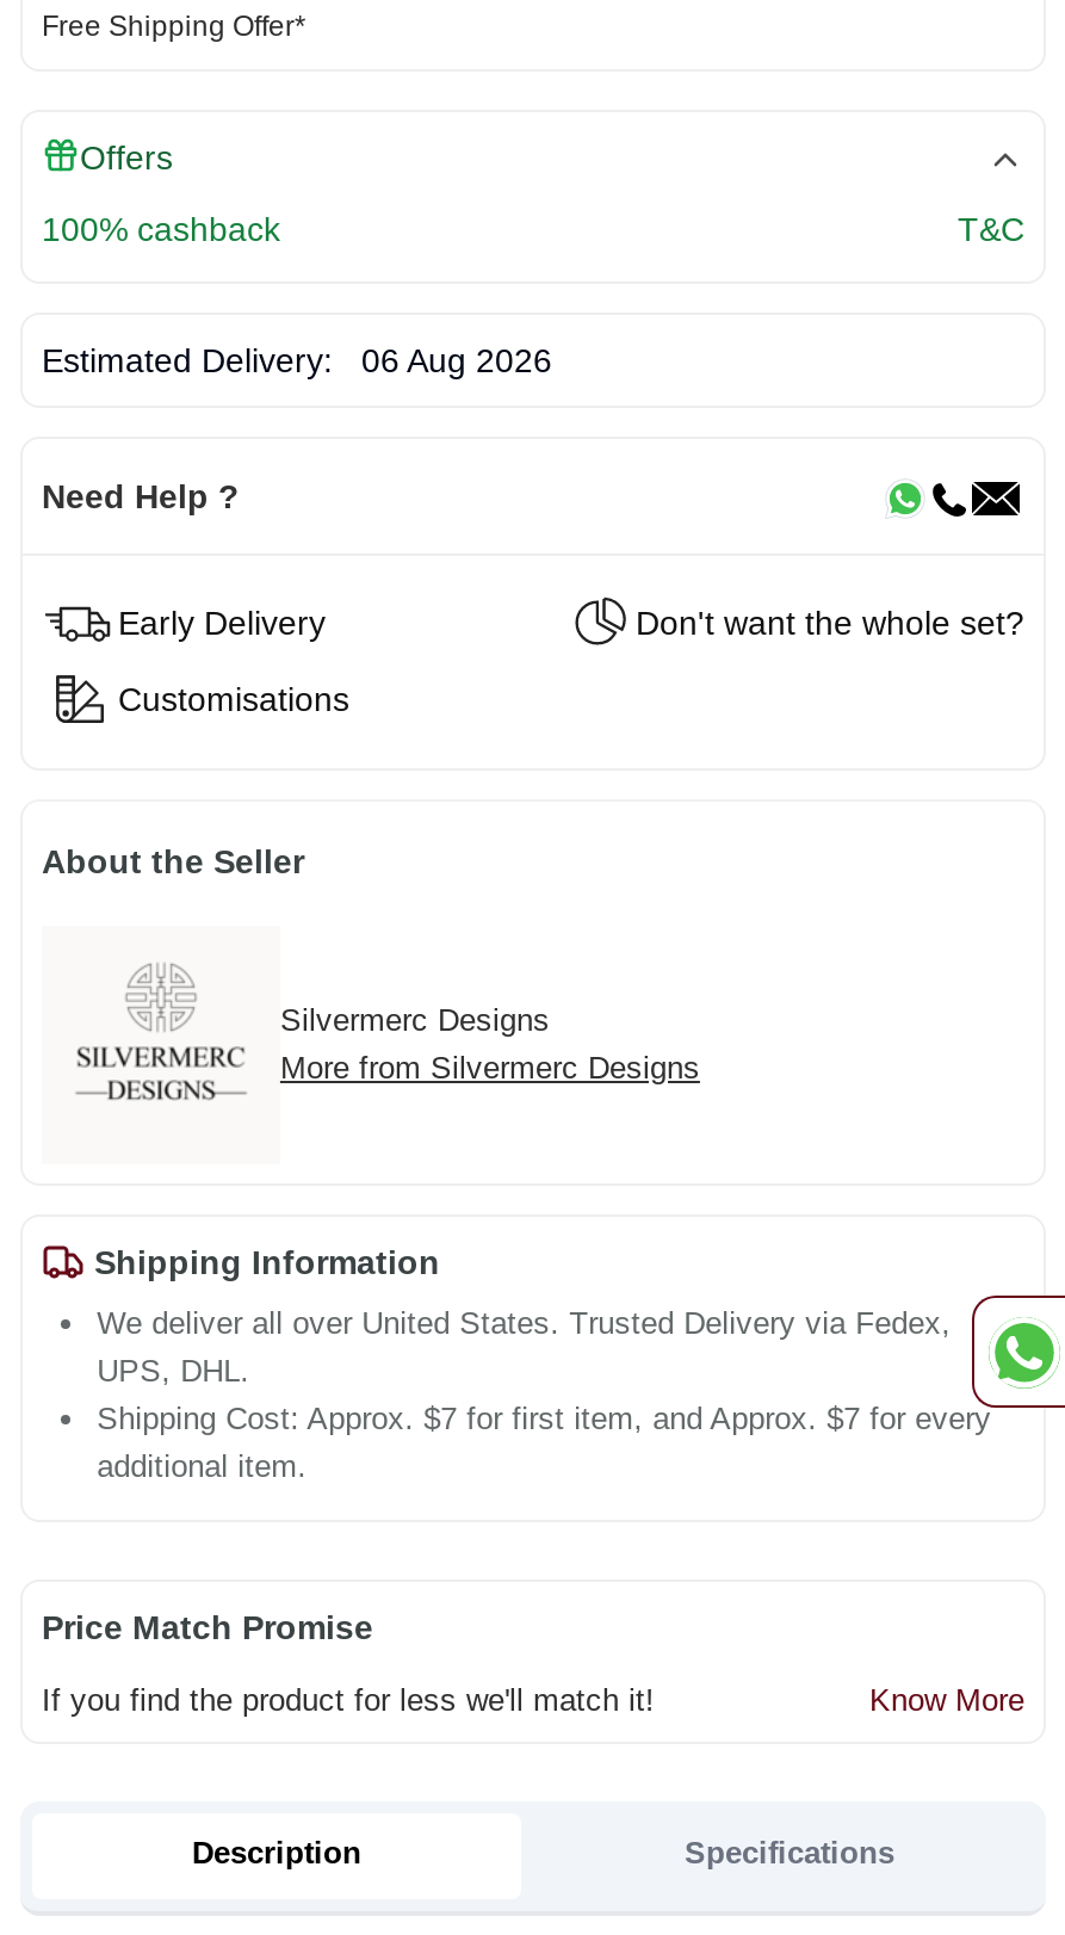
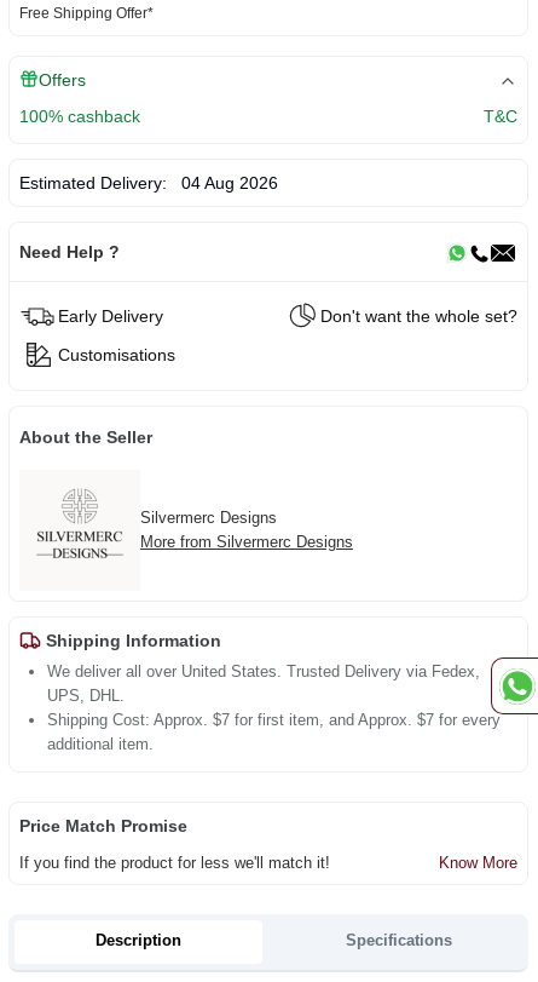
[42,341,552,379] Estimated Delivery: 06 Aug 2026 -> [19,173,278,192] Estimated Delivery: 04 Aug 2026

